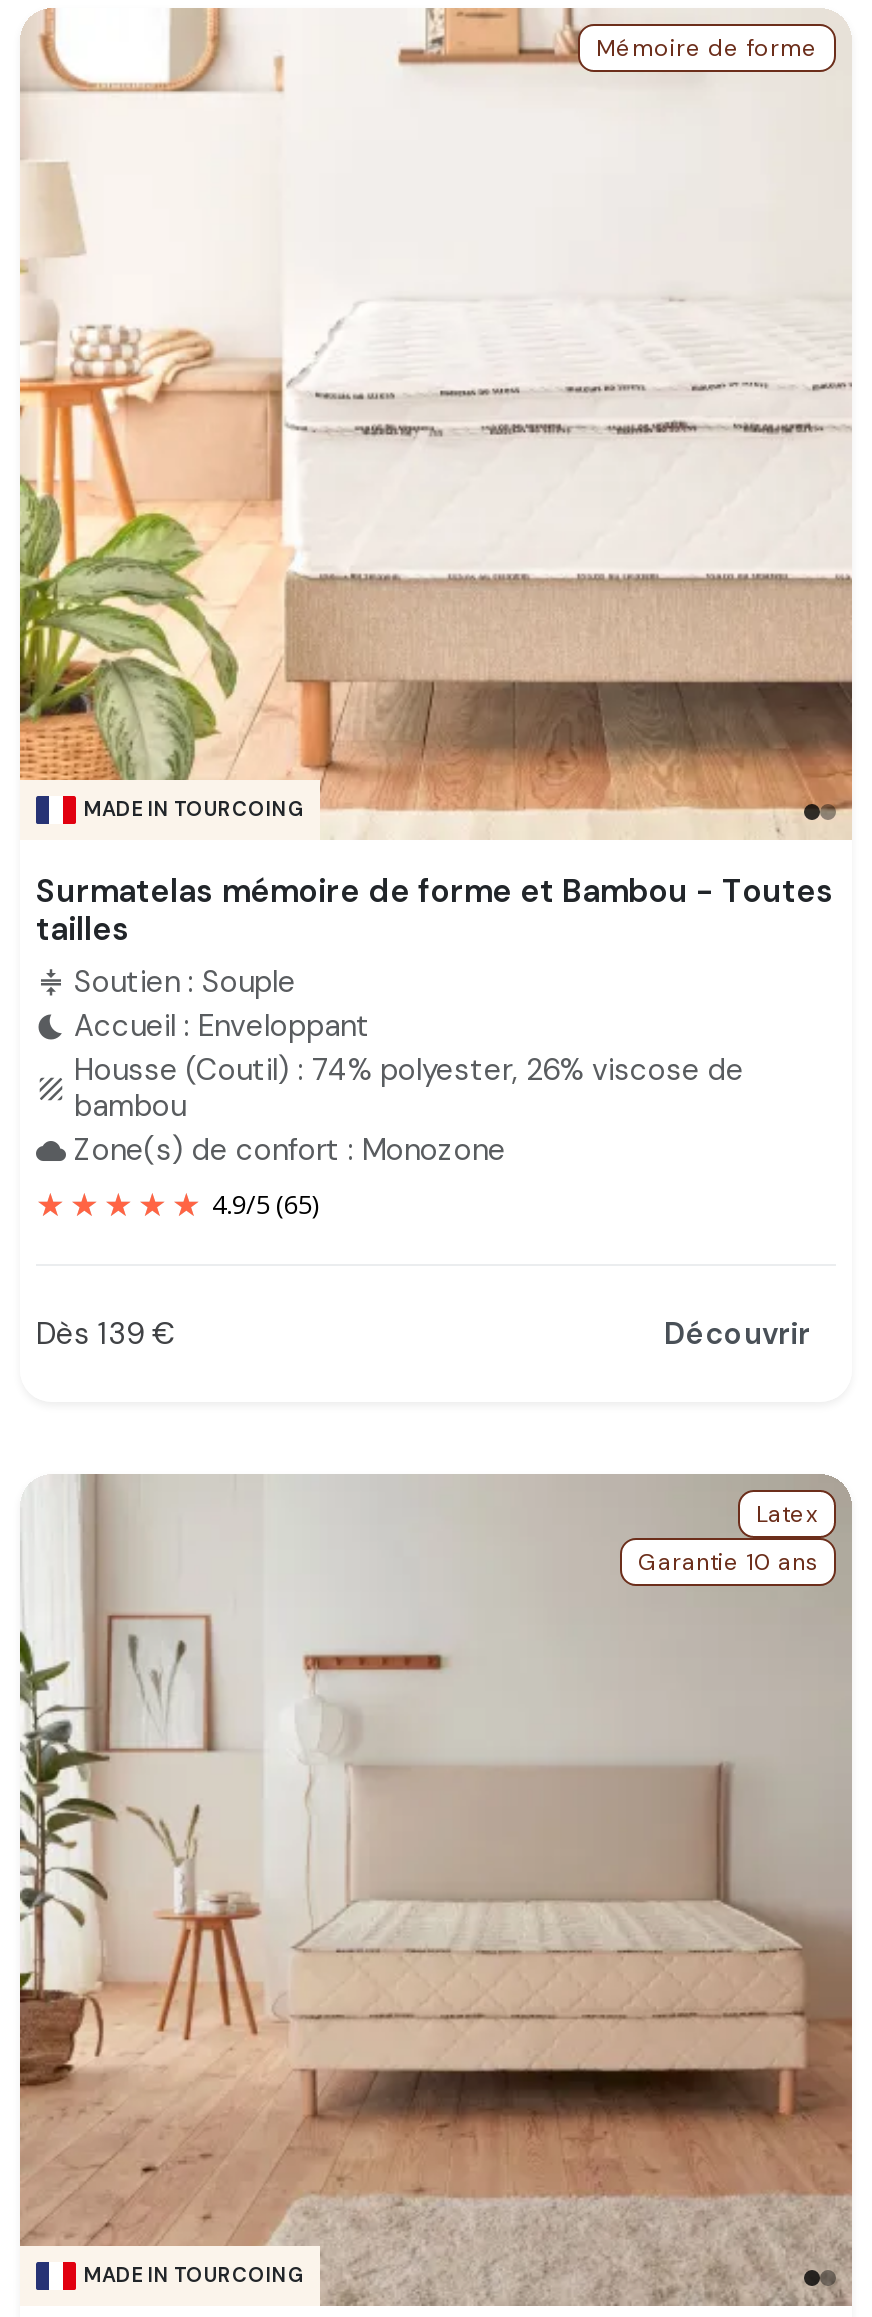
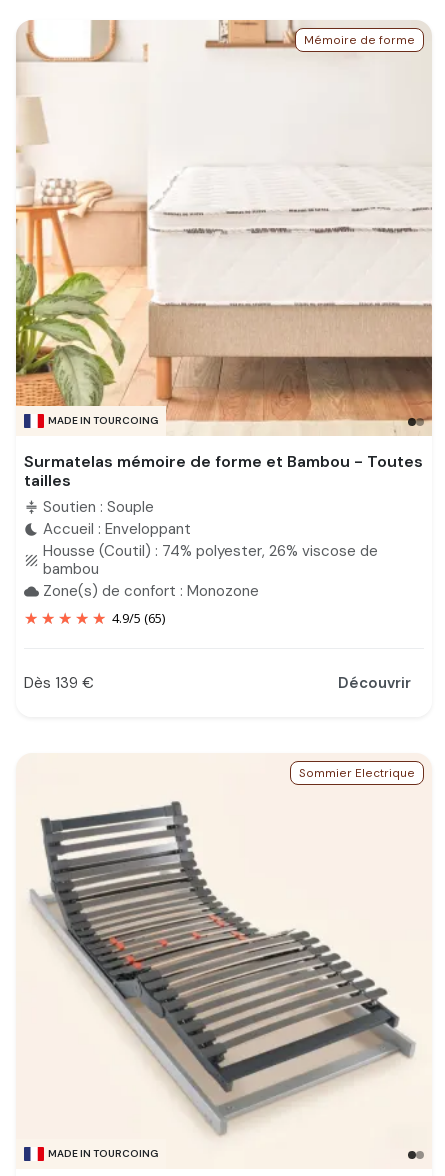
[18,1472,854,2308] [image] | Latex | Garantie 10 ans -> [16,753,432,1169] [image] | Sommier Electrique

